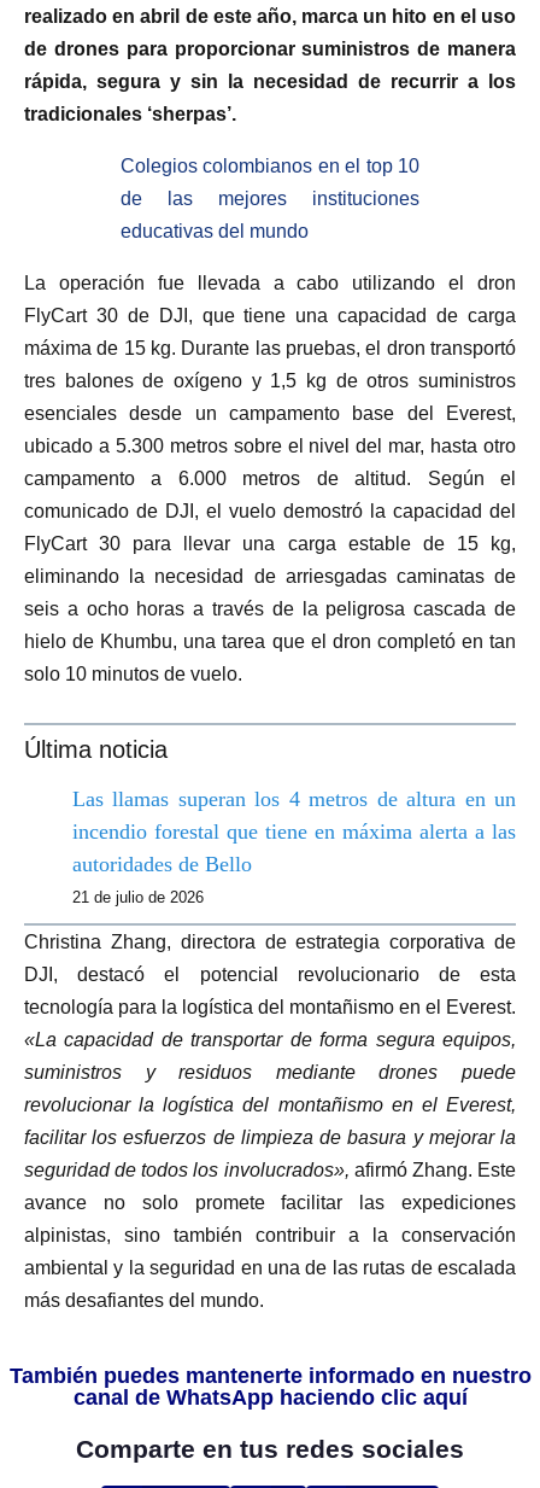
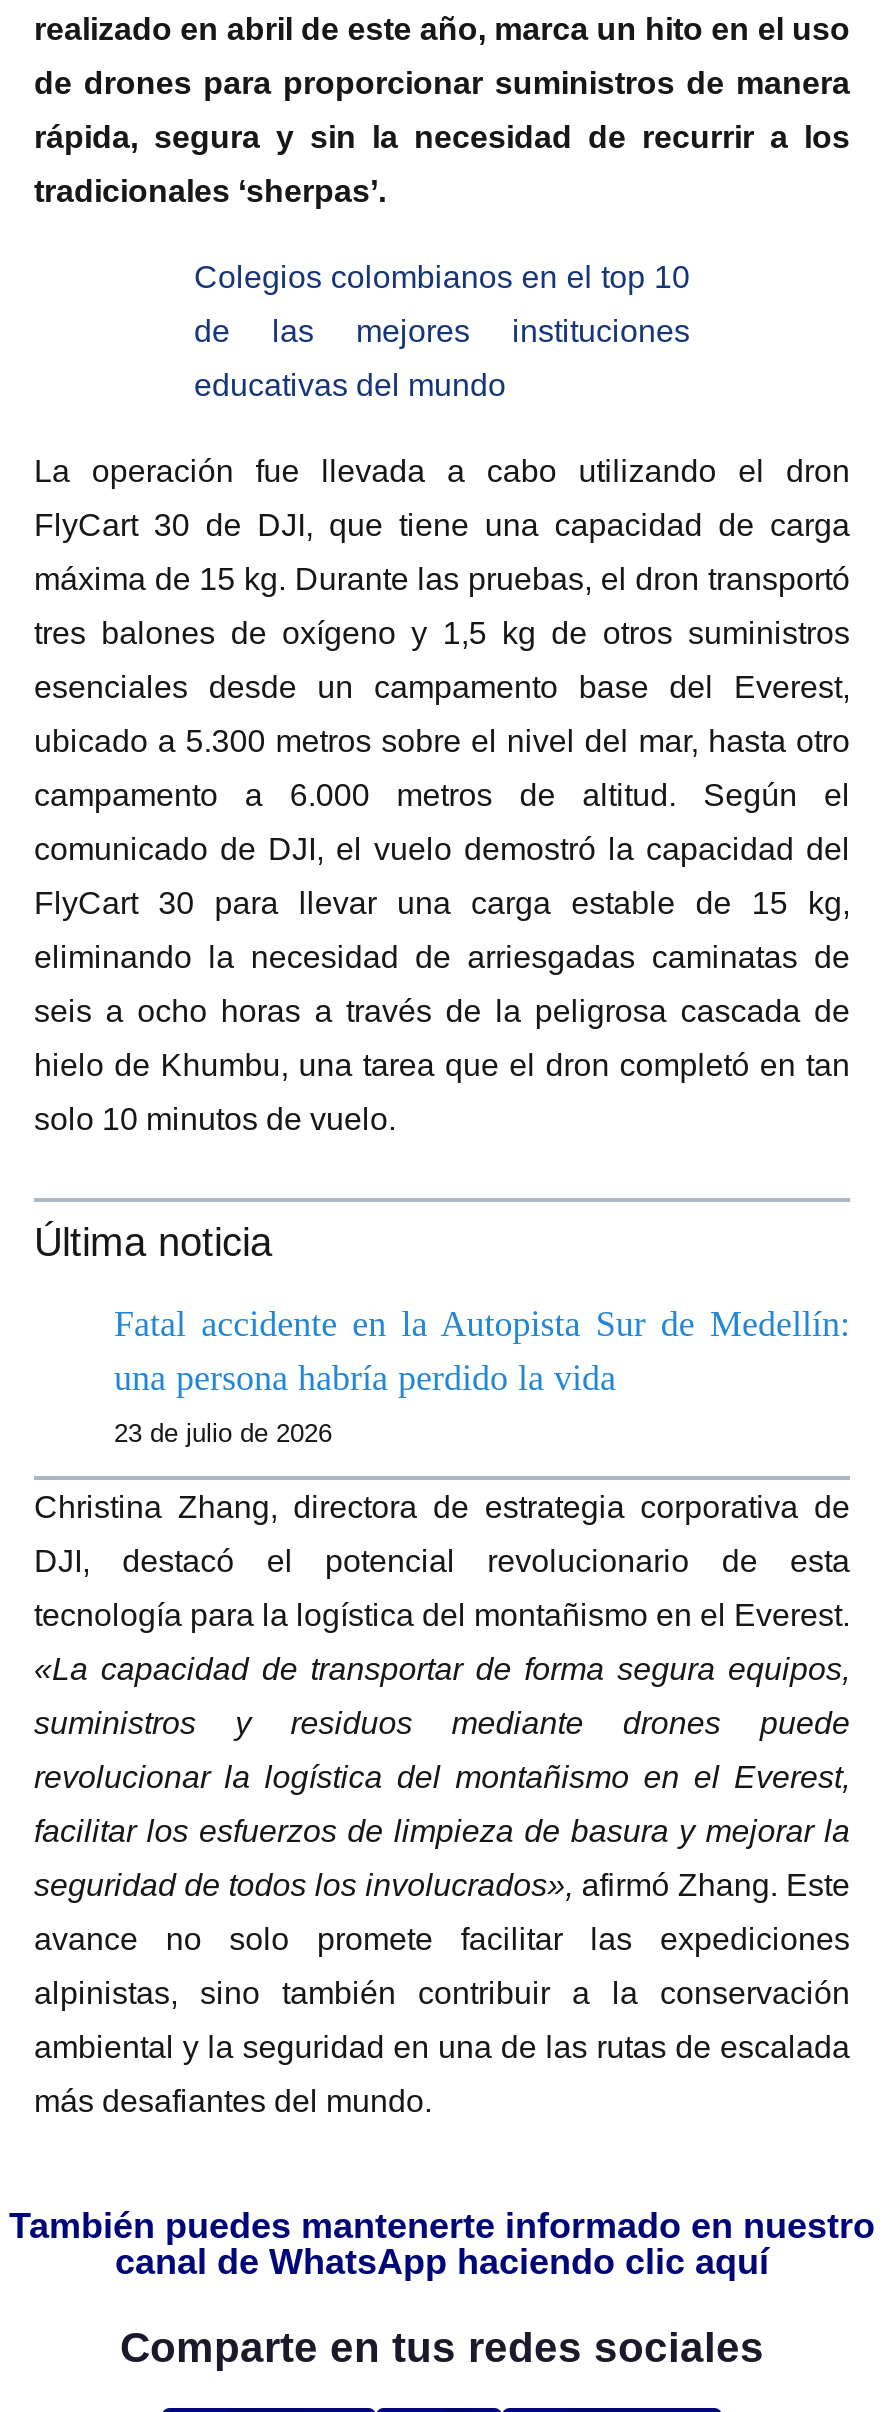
[72,787,516,876] Las llamas superan los 4 metros de altura en un | incendio forestal que tiene en máxima alerta a las | autoridades de Bello -> [114,1304,850,1398] Fatal accidente en la Autopista Sur de Medellín: | una persona habría perdido la vida
[72,888,204,906] 21 de julio de 2026 -> [114,1418,332,1448] 23 de julio de 2026

